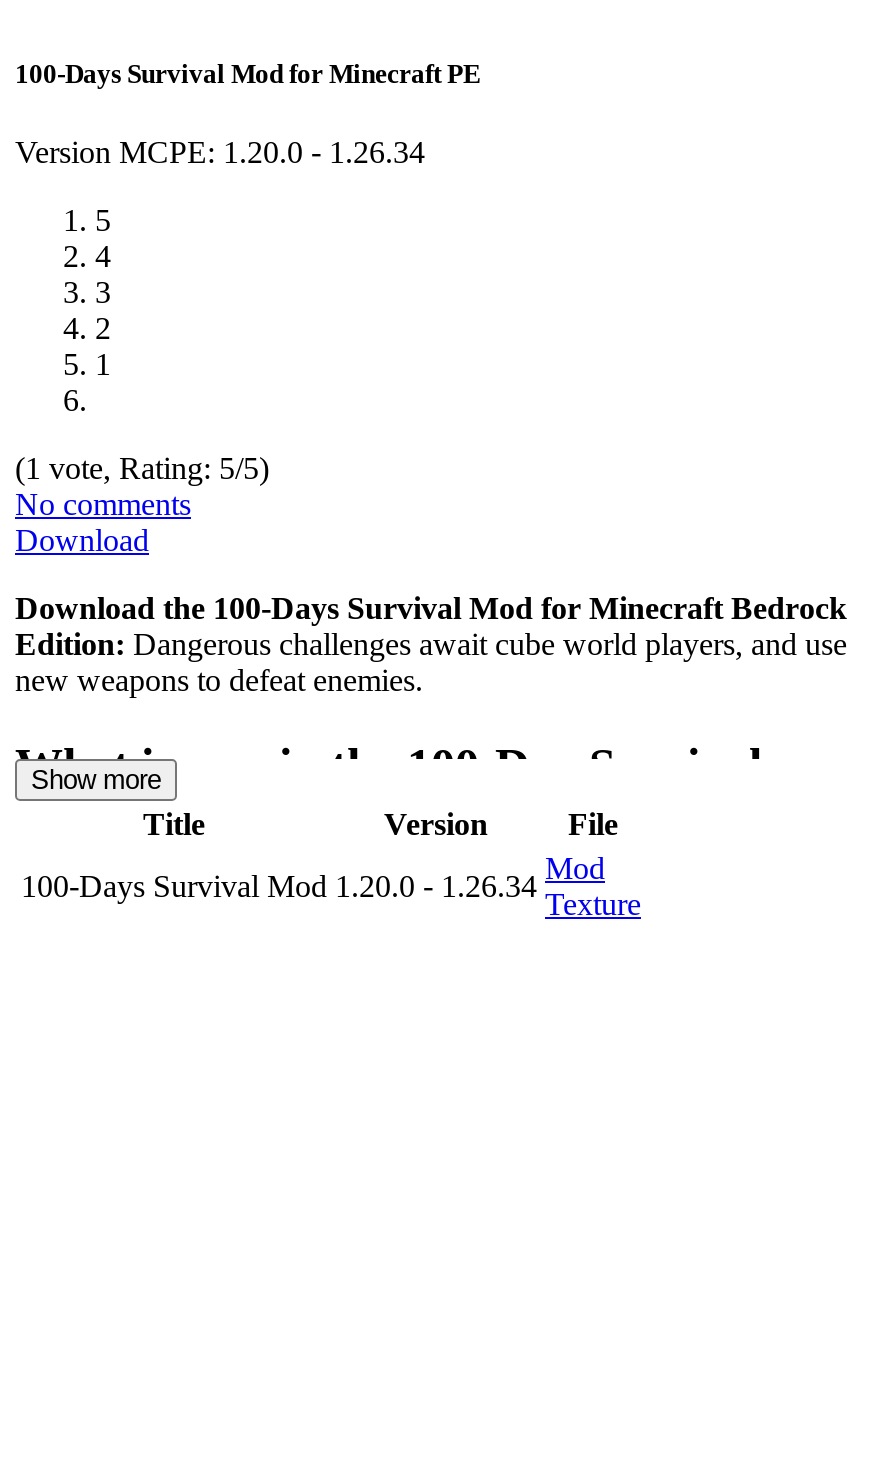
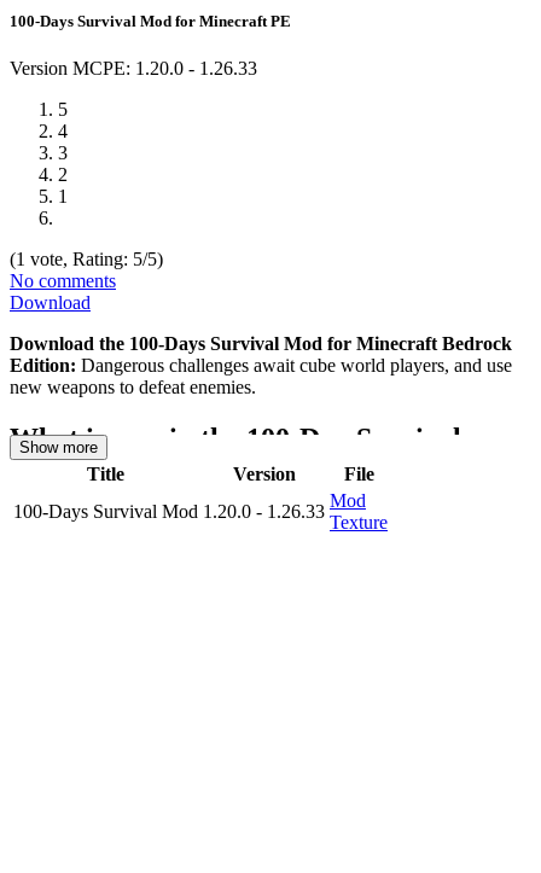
[15,136,425,170] Version MCPE: 1.20.0 - 1.26.34 -> [10,58,257,79] Version MCPE: 1.20.0 - 1.26.33
[21,870,537,904] 100-Days Survival Mod 1.20.0 - 1.26.34 -> [13,501,325,522] 100-Days Survival Mod 1.20.0 - 1.26.33

